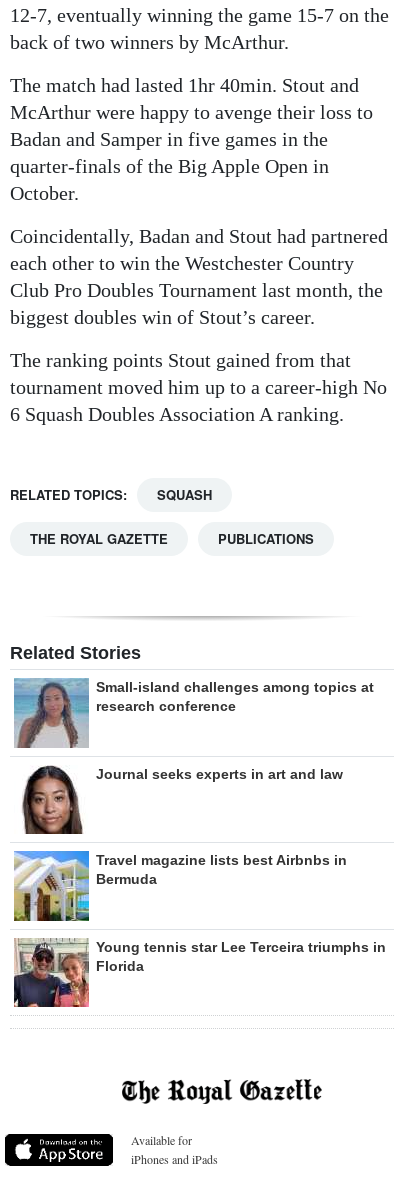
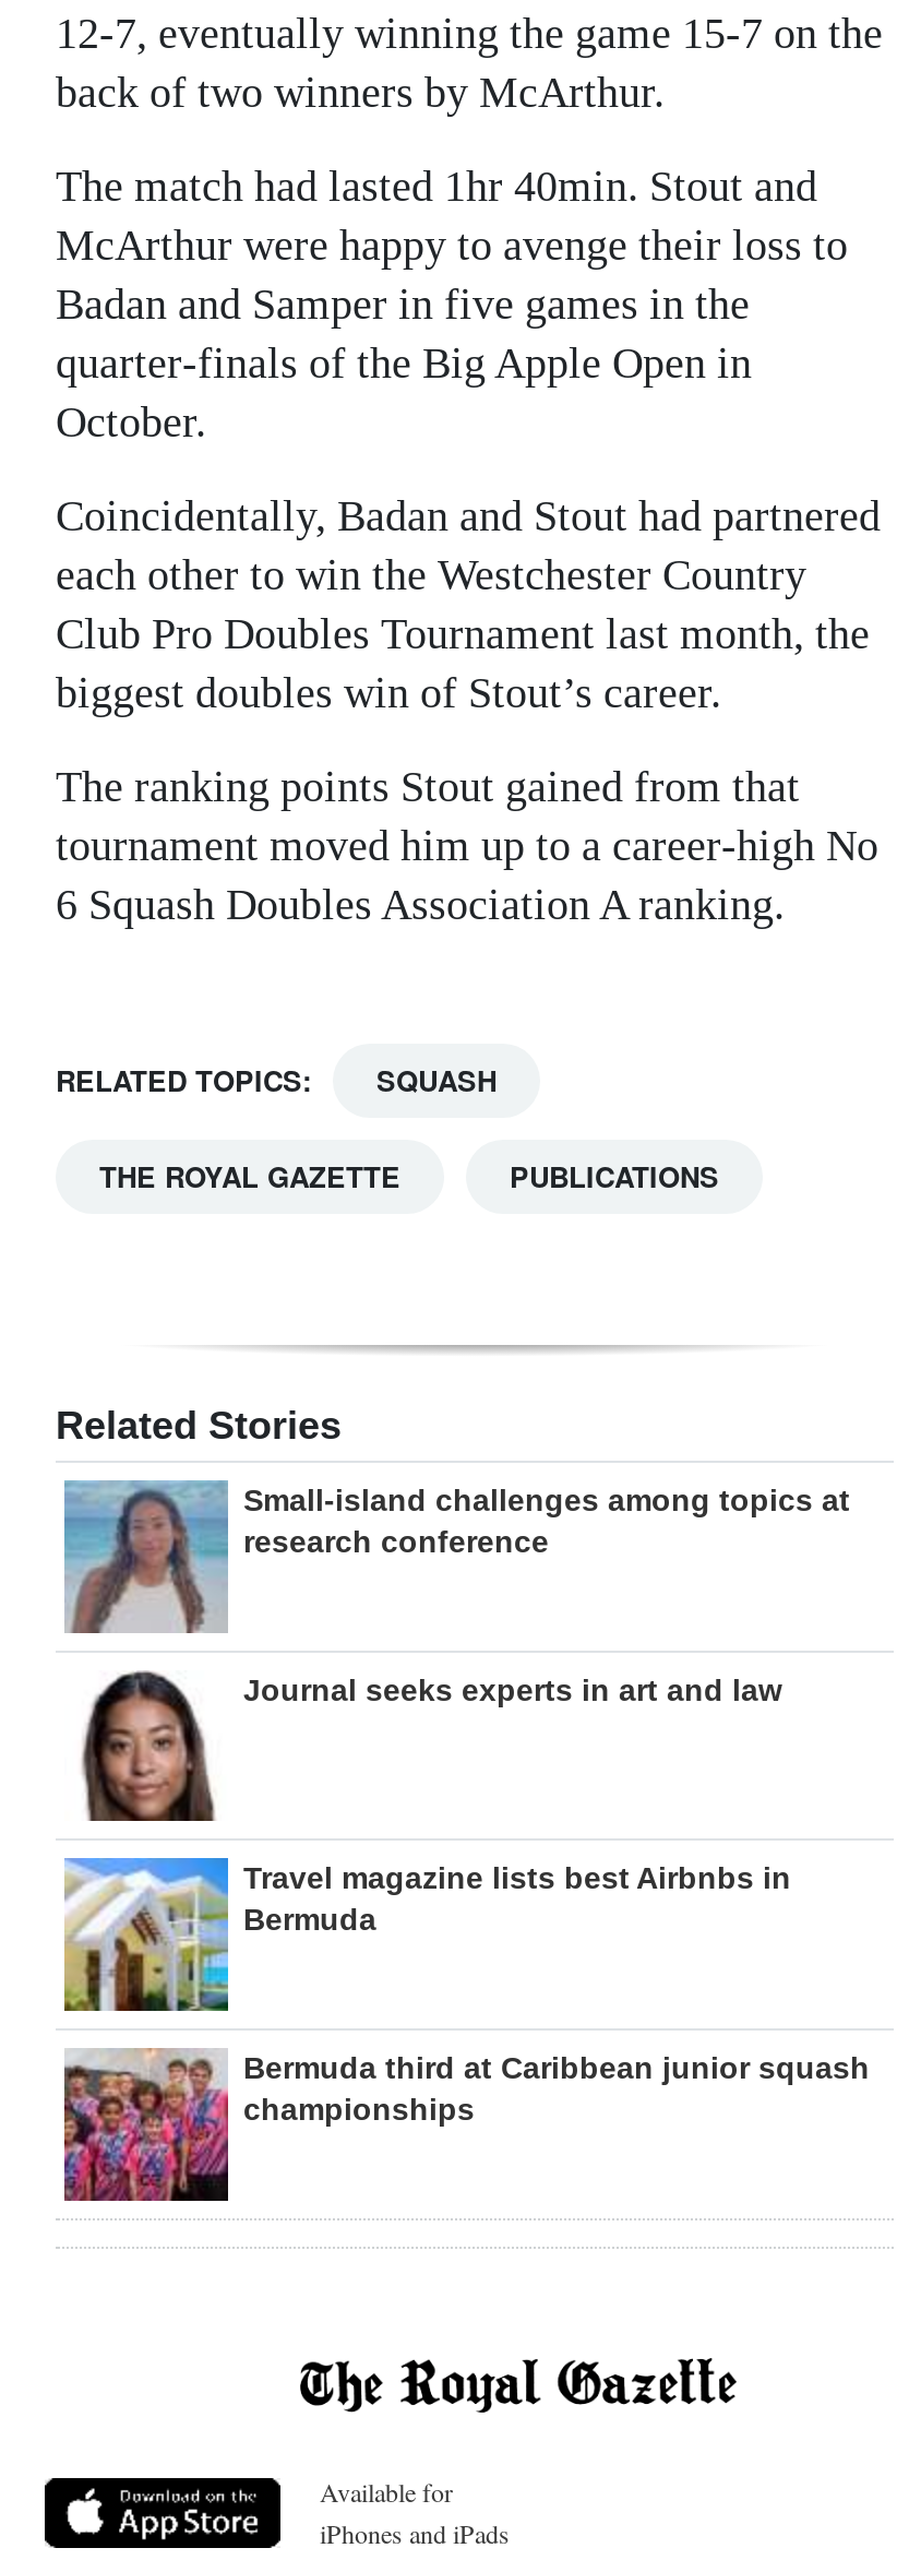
[13,939,386,1008] [image] | Young tennis star Lee Terceira triumphs in | Florida -> [62,2050,870,2203] [image] | Bermuda third at Caribbean junior squash | championships

